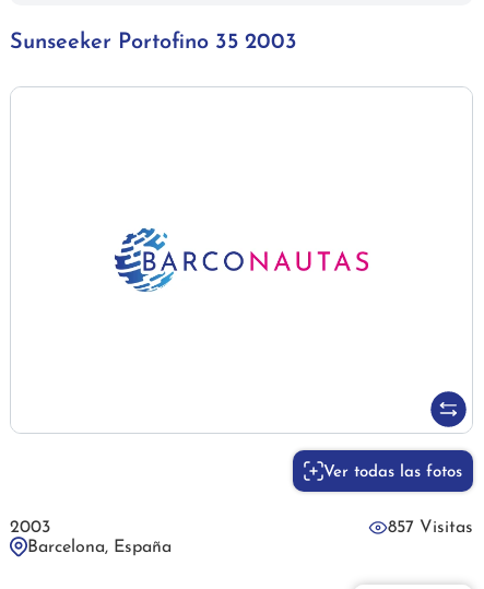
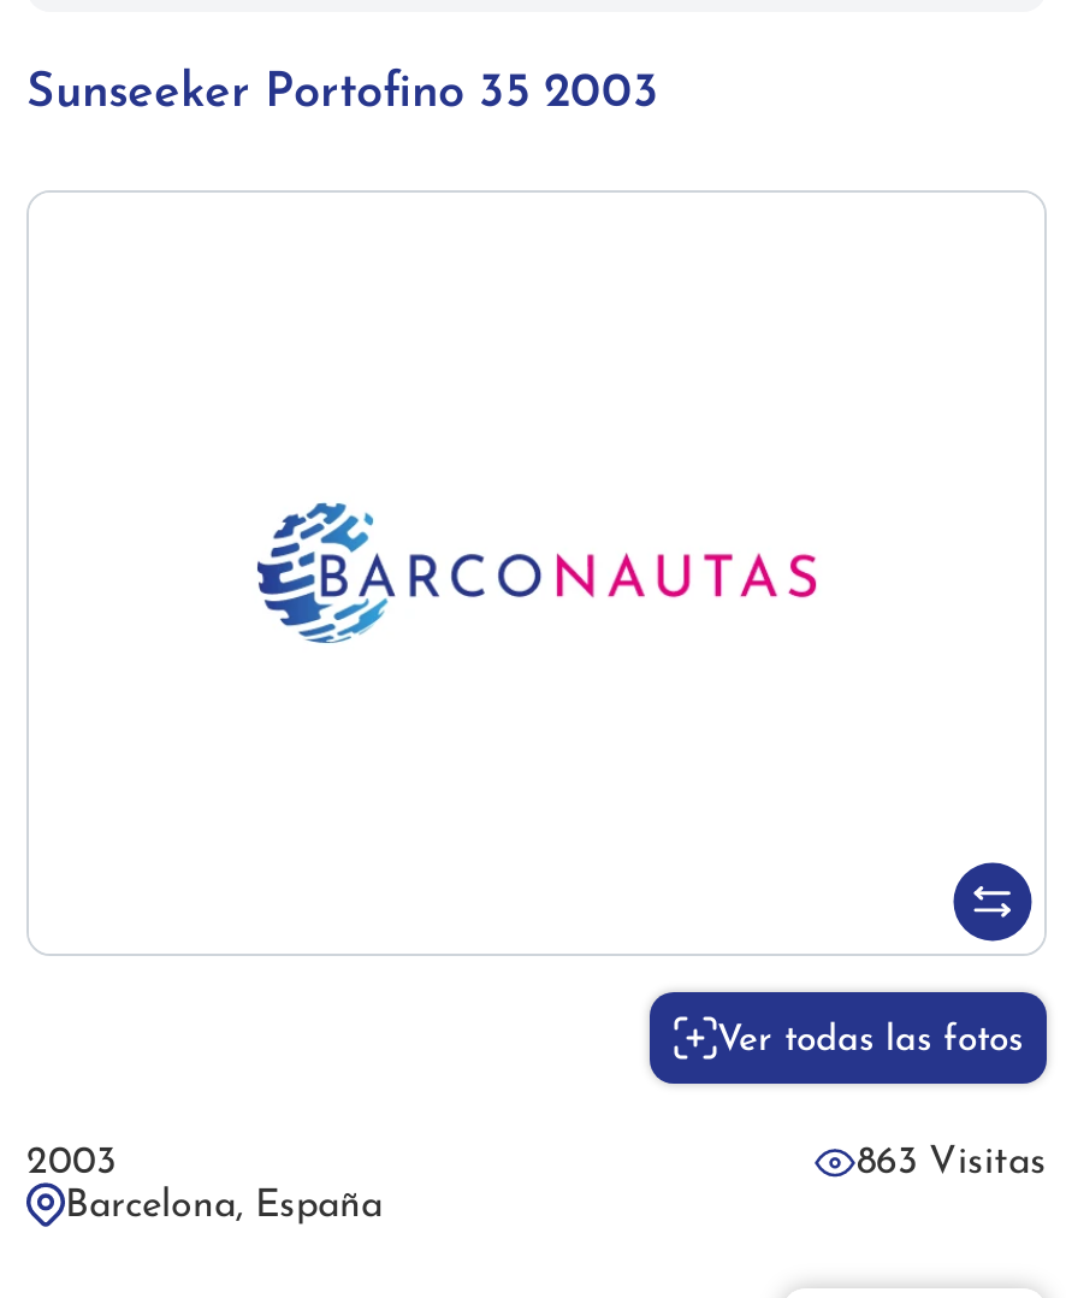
[388,519,473,537] 857 Visitas -> [857,1144,1047,1183] 863 Visitas

